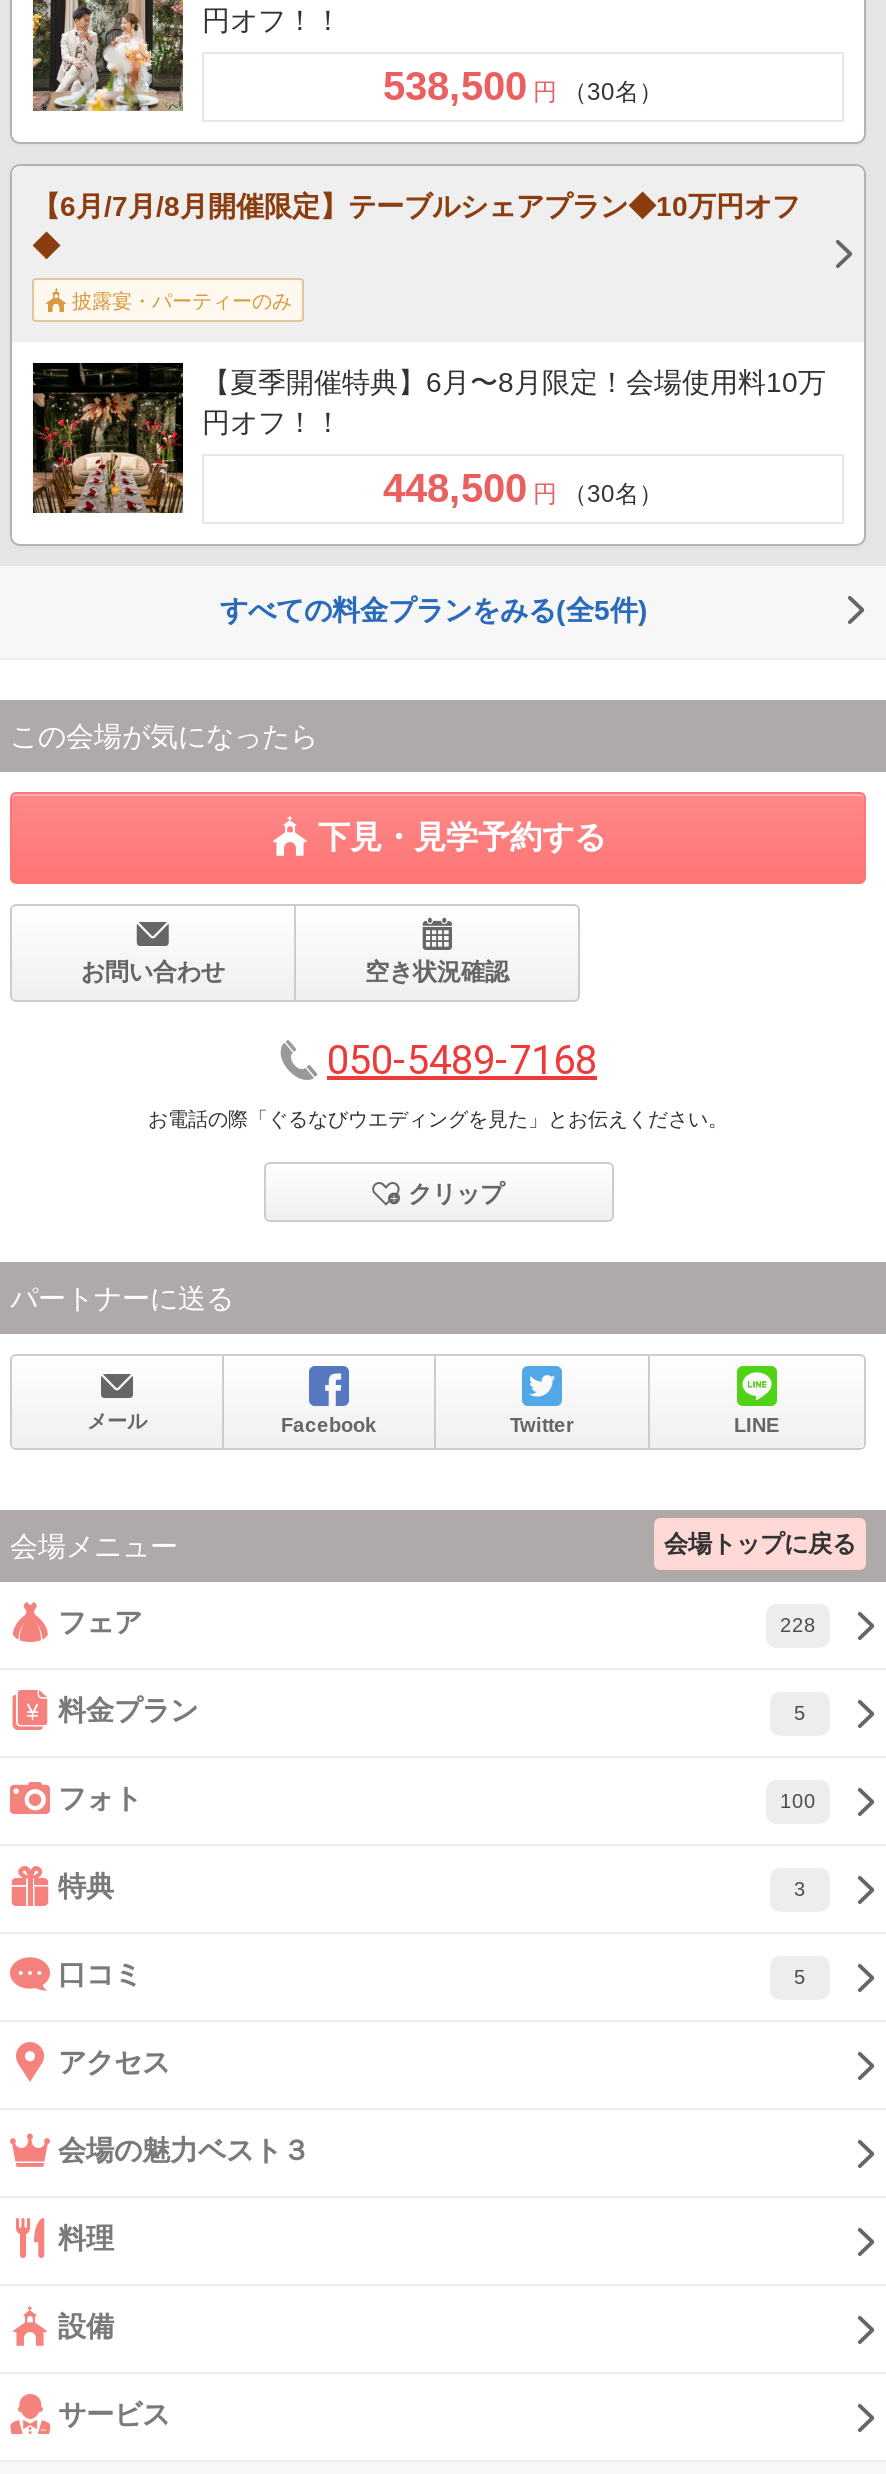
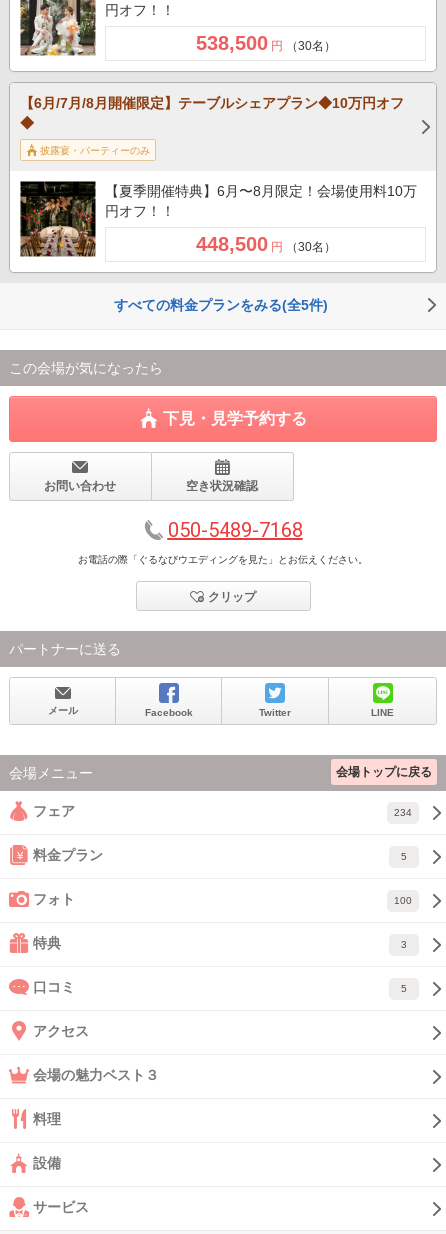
[780,1615,816,1637] 228 -> [394,807,412,818] 234

